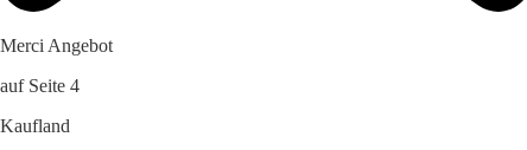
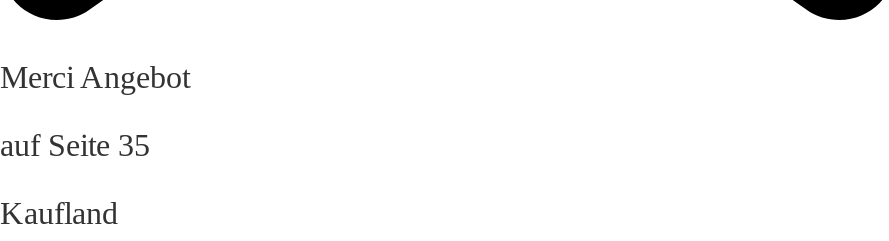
[0,75,80,95] auf Seite 4 -> [0,127,150,161] auf Seite 35

